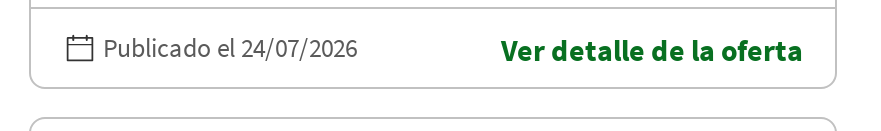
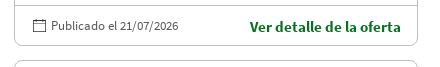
[103,30,357,64] Publicado el 24/07/2026 -> [51,17,178,34] Publicado el 21/07/2026

